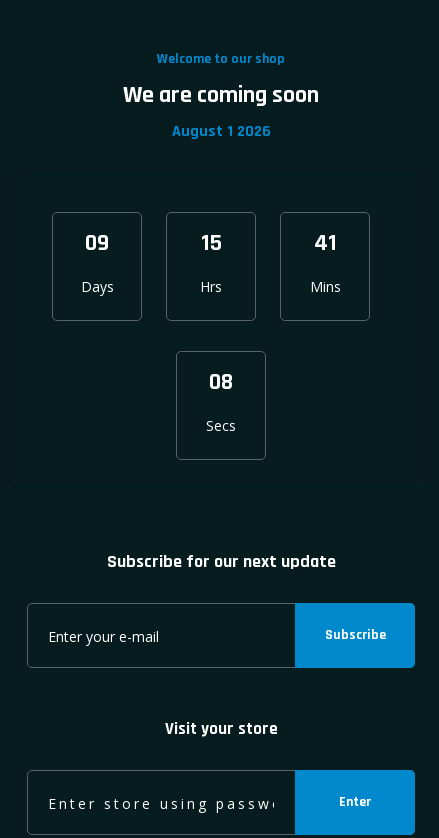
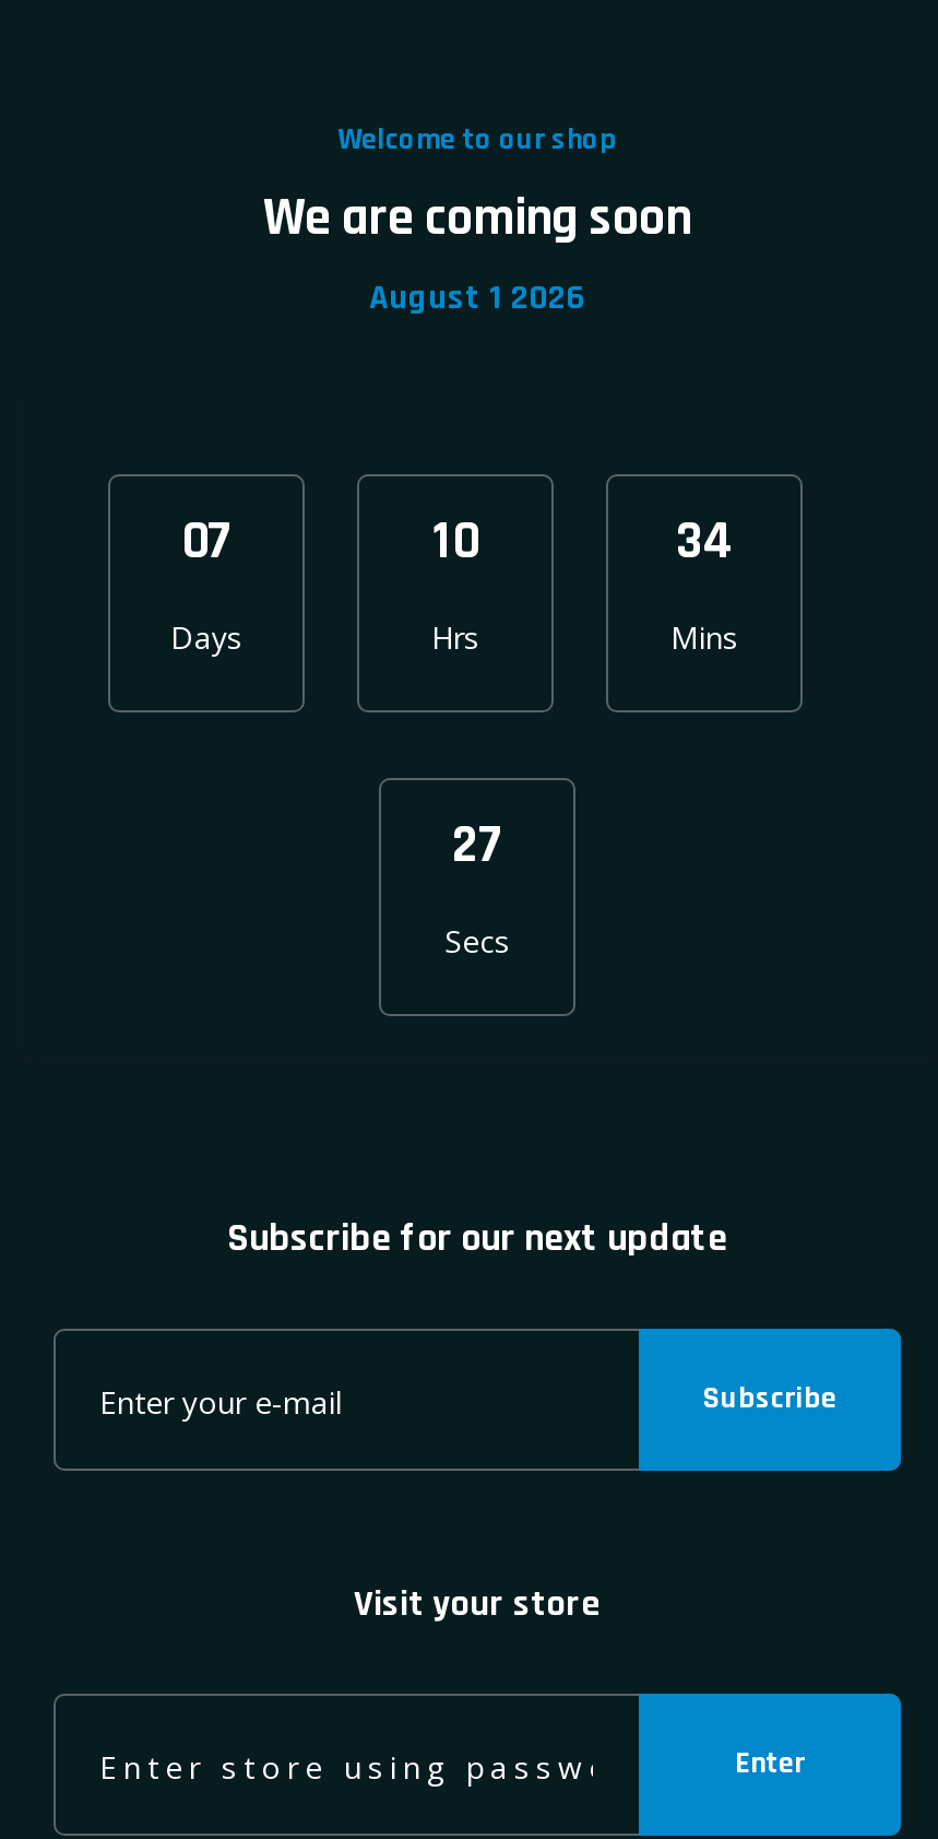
[85,228,109,258] 09 -> [181,509,231,575] 07
[200,228,221,258] 15 -> [432,509,478,575] 10
[313,228,336,258] 41 -> [676,509,733,575] 34
[209,367,233,397] 08 -> [452,813,502,879] 27

